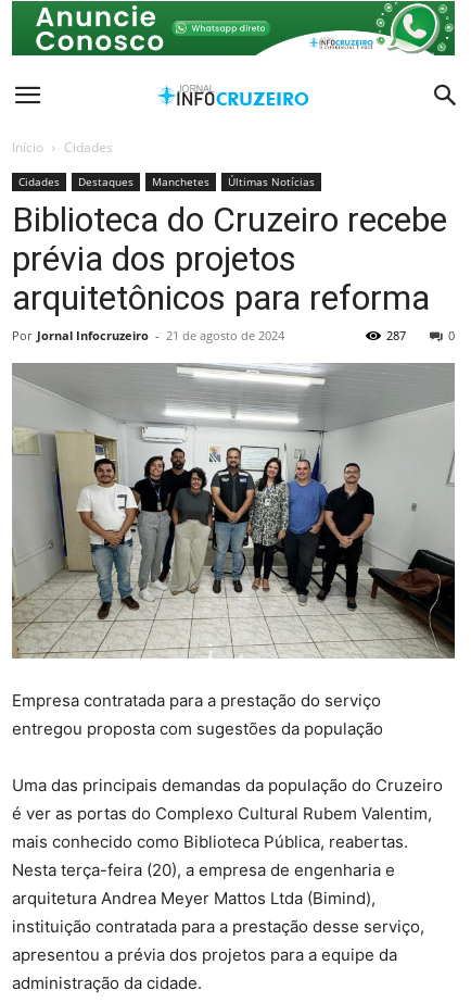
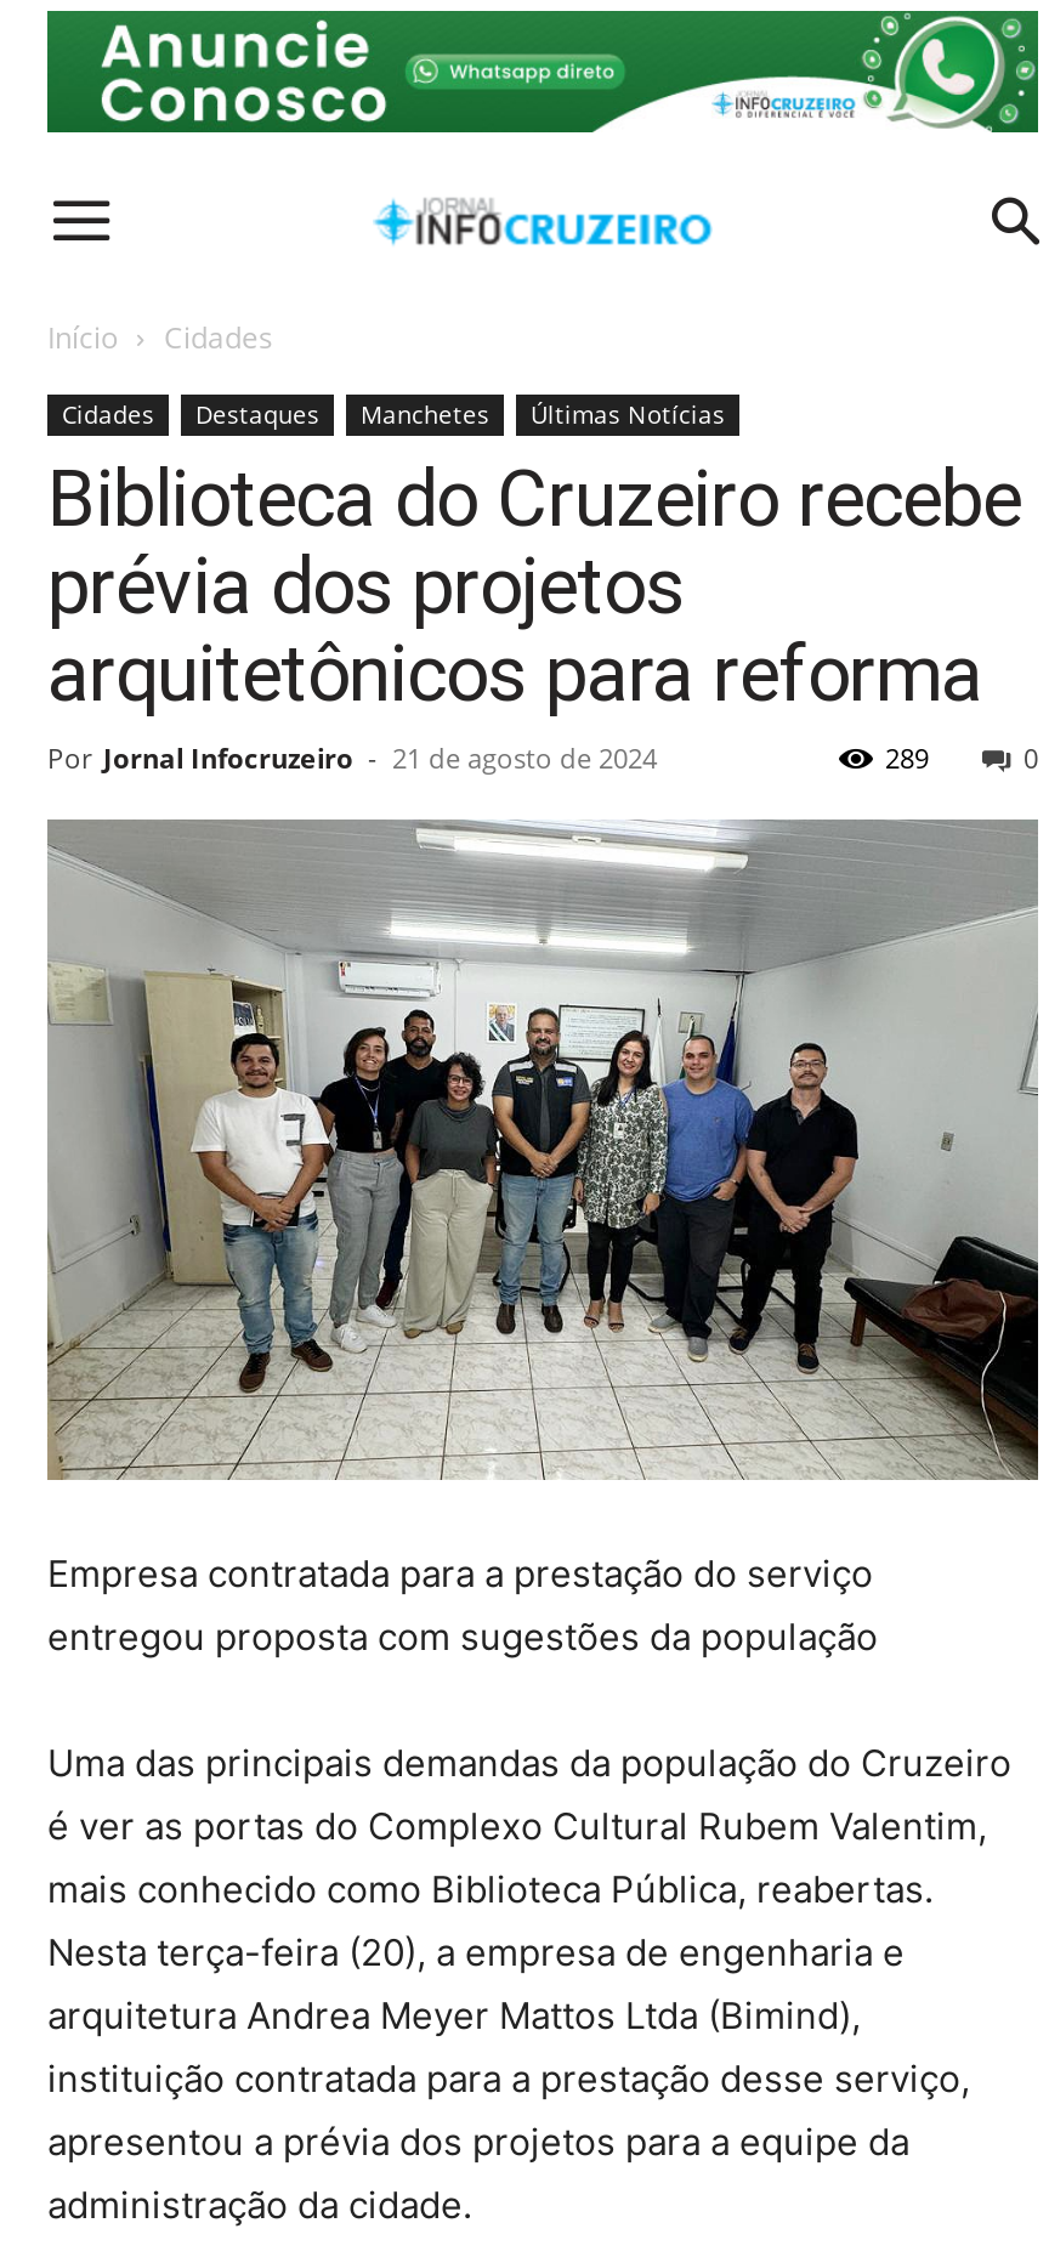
[386,327,406,343] 287 -> [885,739,929,776] 289

